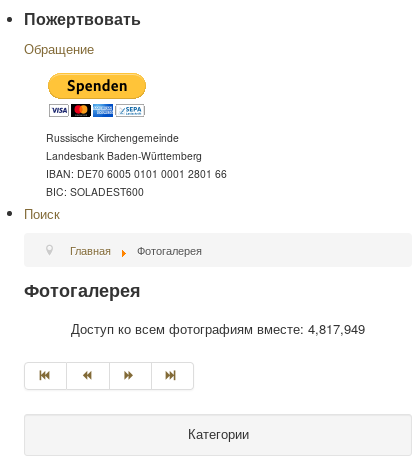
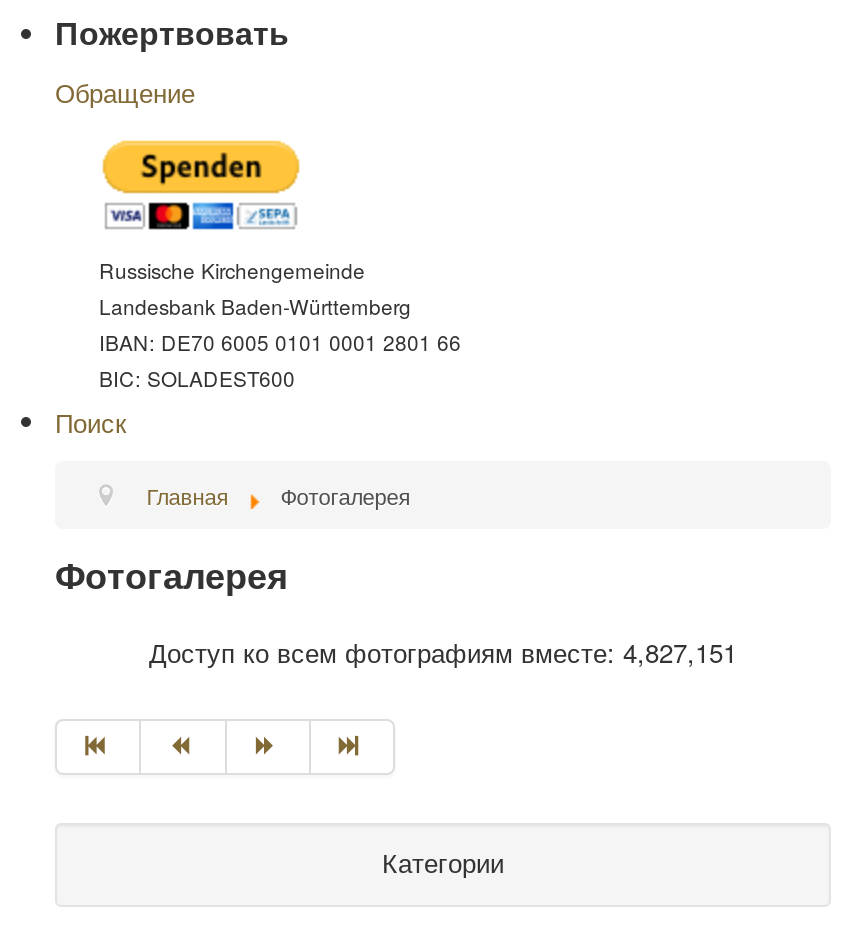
[71,318,365,337] Доступ ко всем фотографиям вместе: 4,817,949 -> [149,632,737,670] Доступ ко всем фотографиям вместе: 4,827,151

